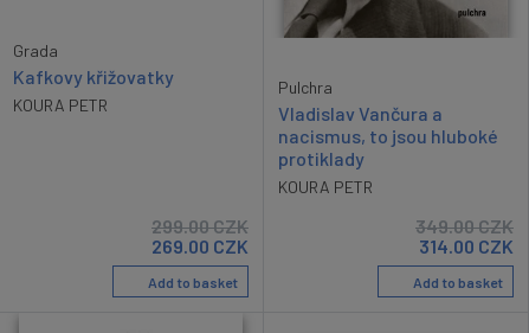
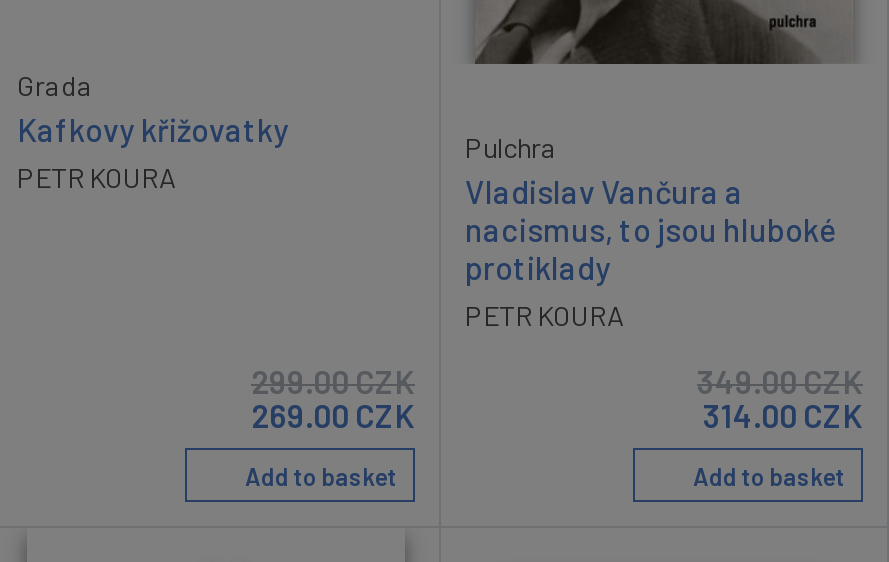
[13,95,108,115] KOURA PETR -> [17,161,177,195] PETR KOURA
[278,176,373,197] KOURA PETR -> [465,298,625,332] PETR KOURA

